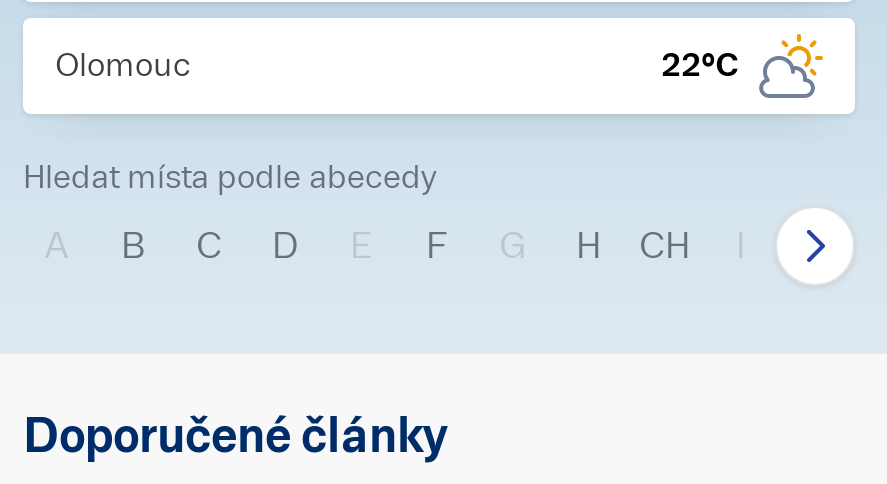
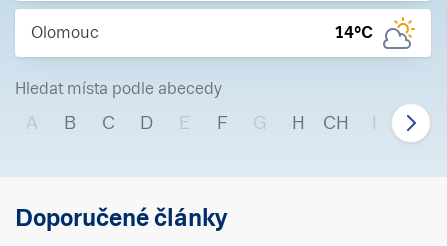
[661,46,739,84] 22°C -> [334,23,373,42] 14°C

